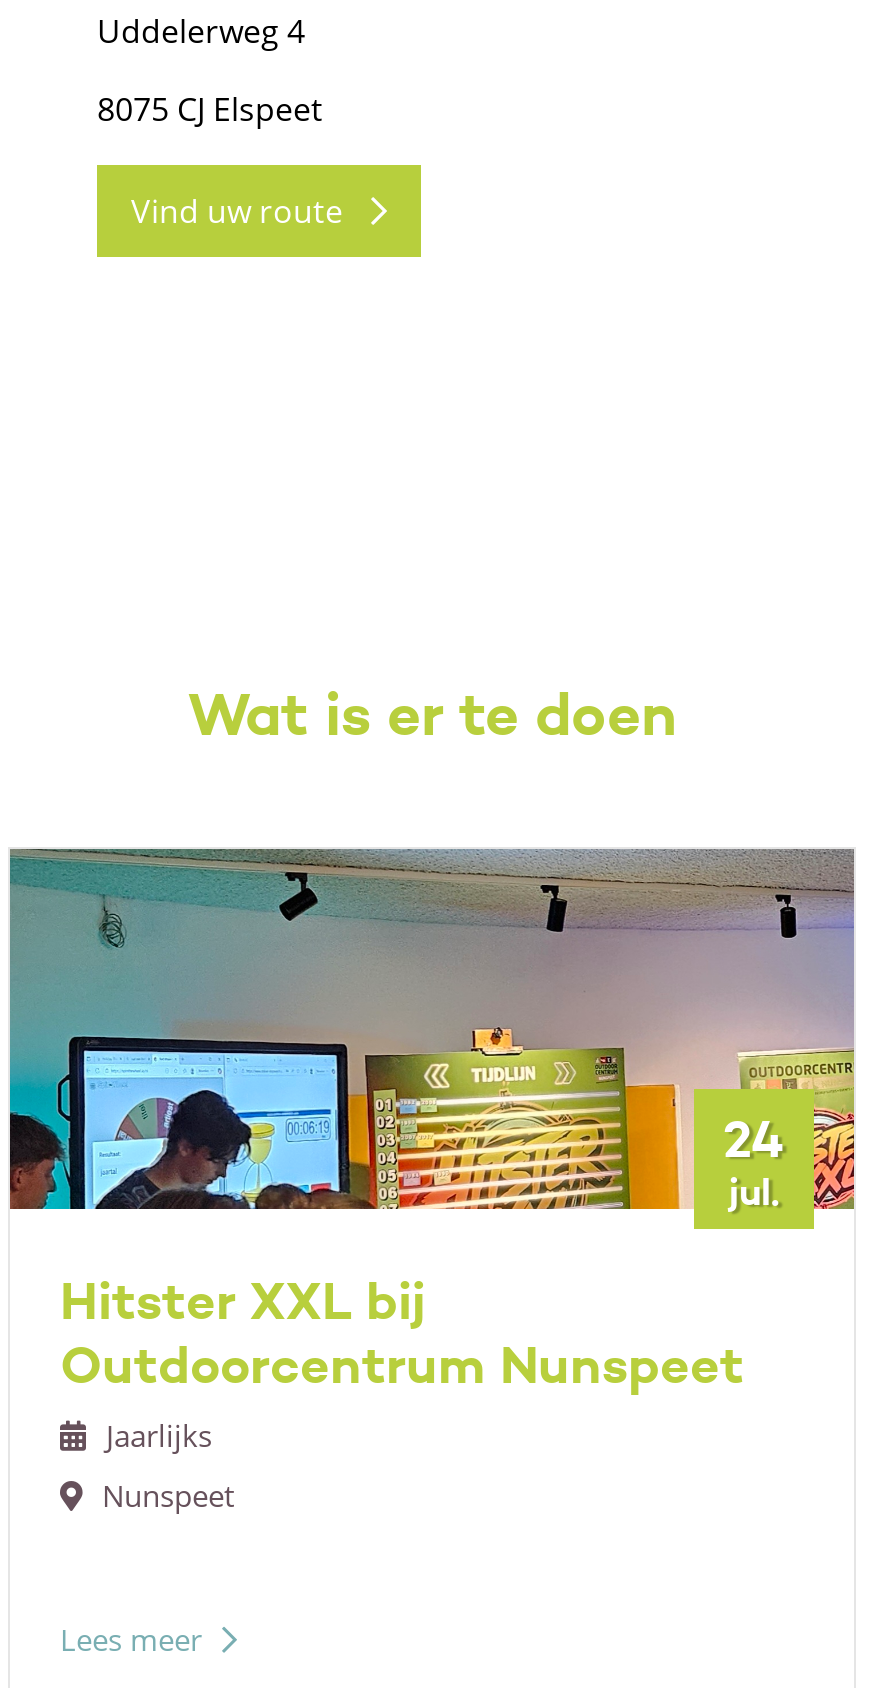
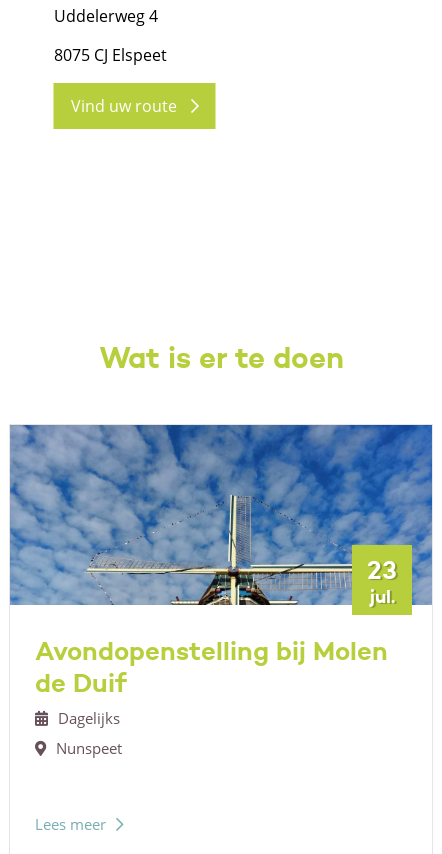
[8,847,856,1211] [image] | 24 -> [9,424,433,606] [image] | 23
[60,1269,744,1455] Hitster XXL bij | Outdoorcentrum Nunspeet | Jaarlijks -> [35,635,388,728] Avondopenstelling bij Molen | de Duif | Dagelijks

